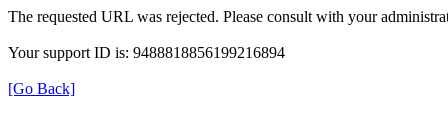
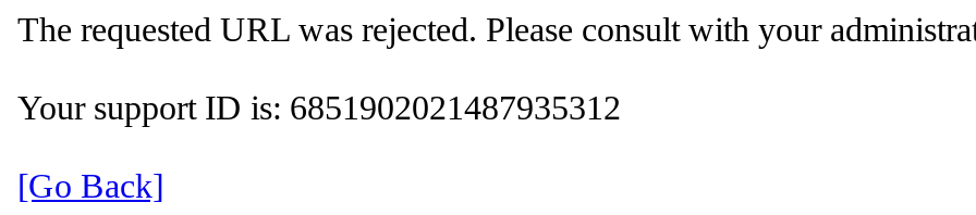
[8,44,285,61] Your support ID is: 9488818856199216894 -> [17,89,621,126] Your support ID is: 6851902021487935312

